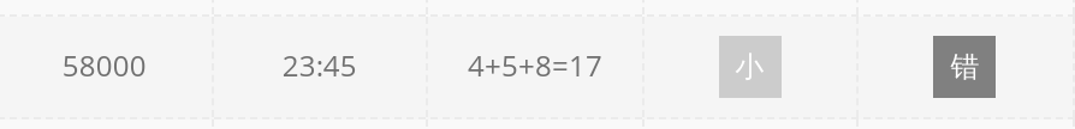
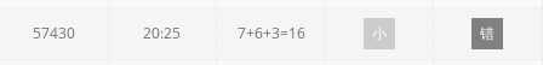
[62,45,146,86] 58000 -> [32,23,75,43] 57430
[282,45,357,86] 23:45 -> [144,23,181,43] 20:25
[468,45,602,86] 4+5+8=17 -> [237,23,305,43] 7+6+3=16

